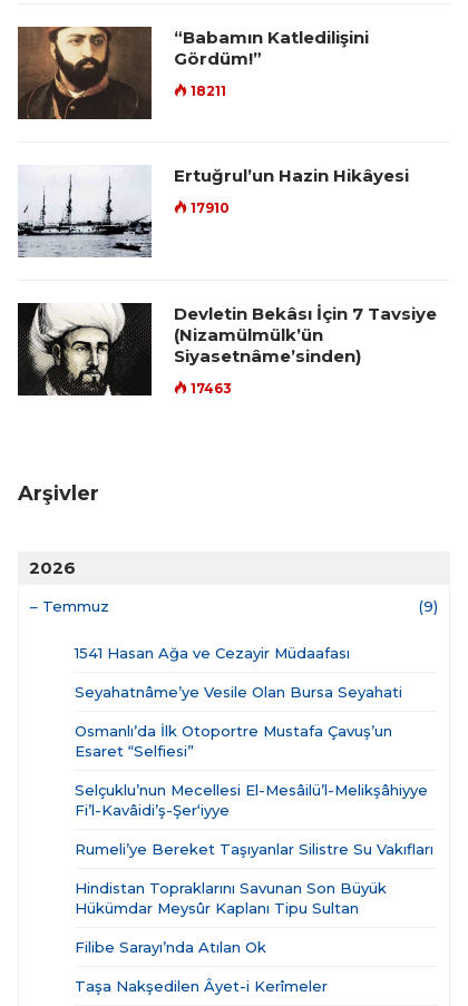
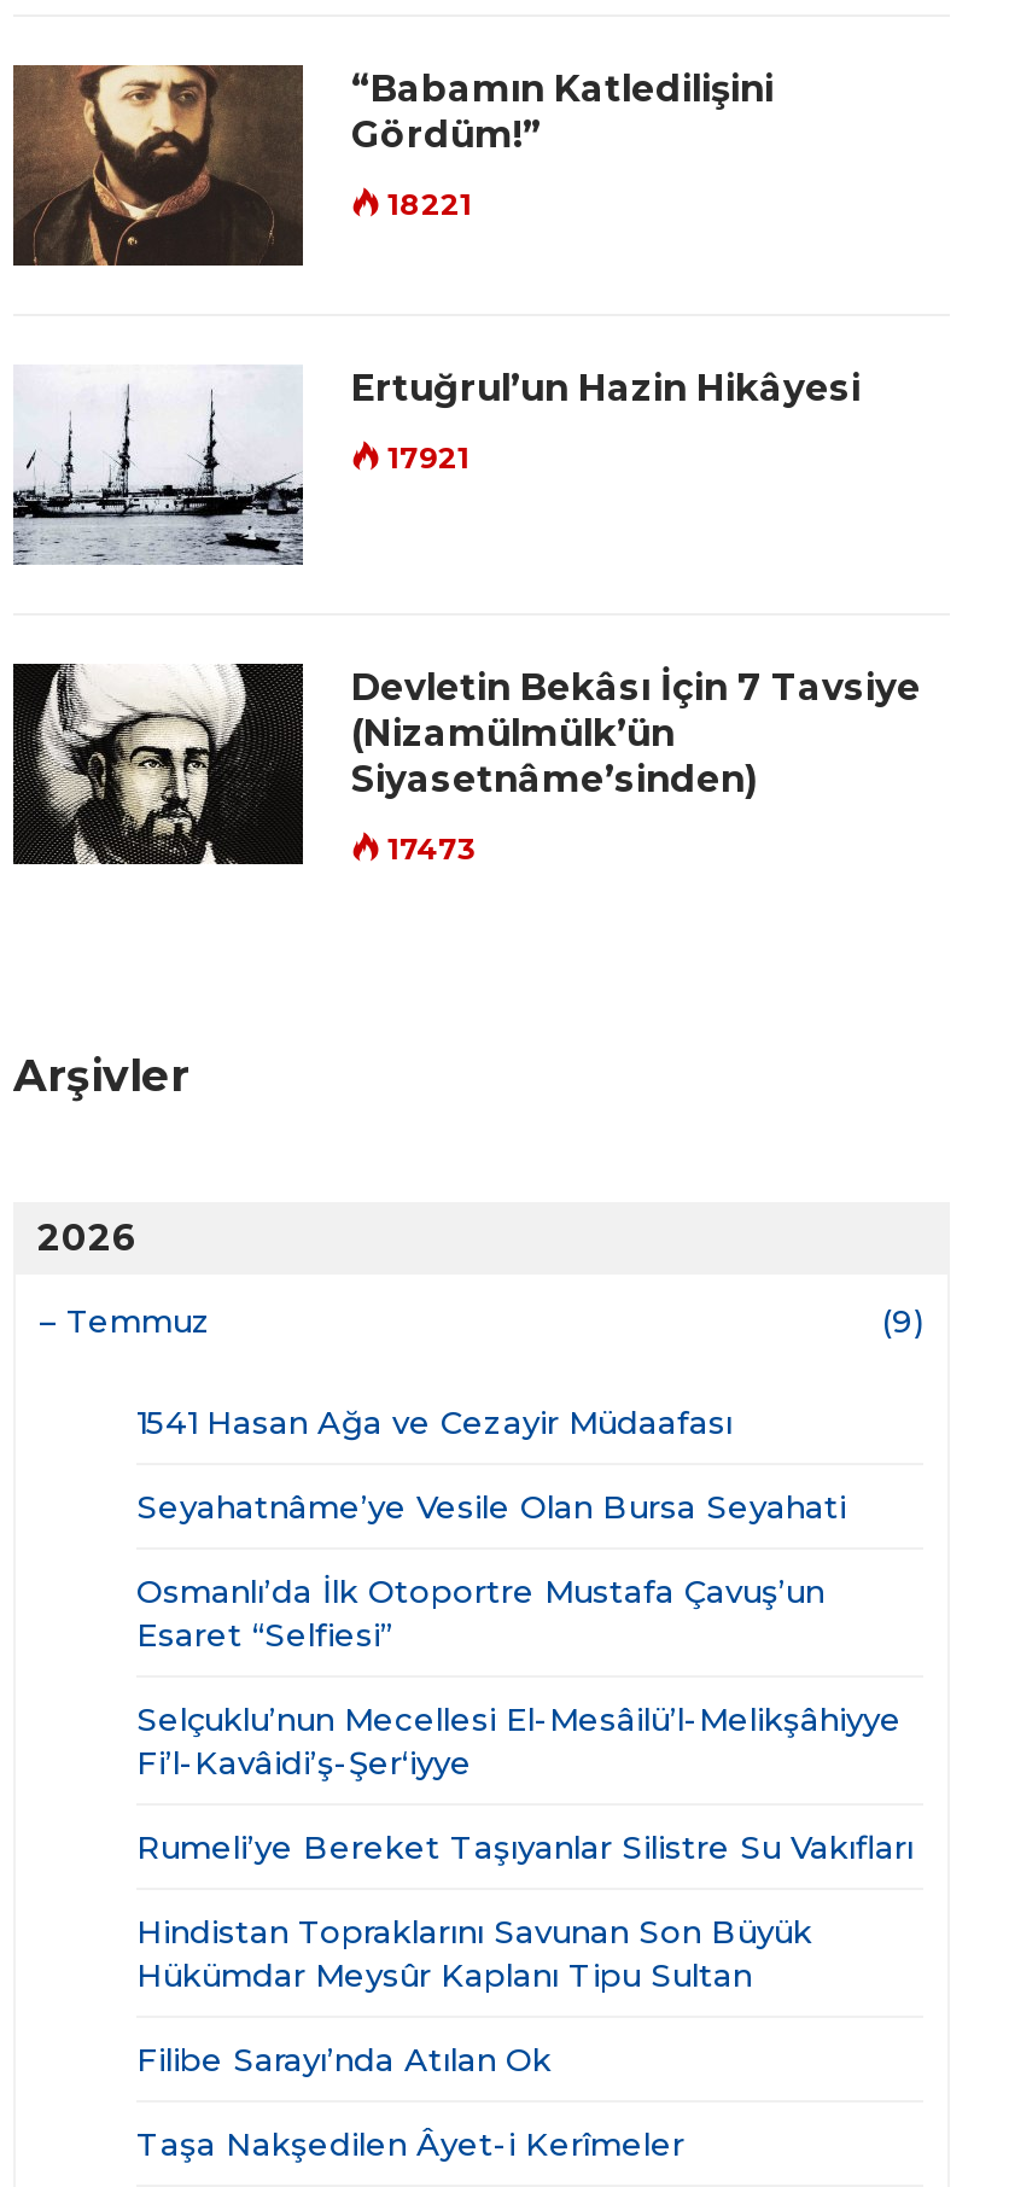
[187,83,226,99] 18211 -> [380,186,472,222] 18221
[187,200,230,216] 17910 -> [380,440,469,476] 17921
[187,380,232,397] 17463 -> [380,831,477,867] 17473

